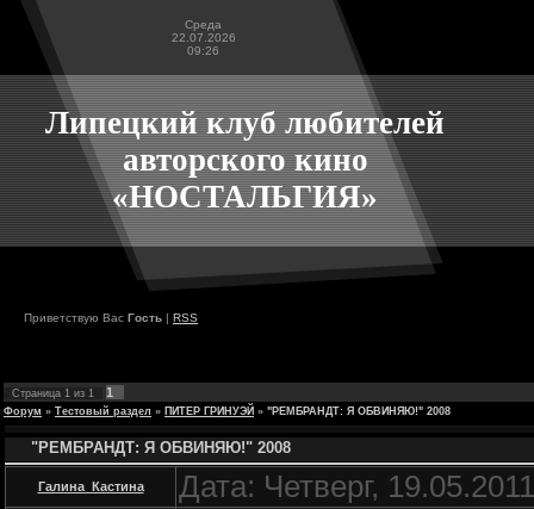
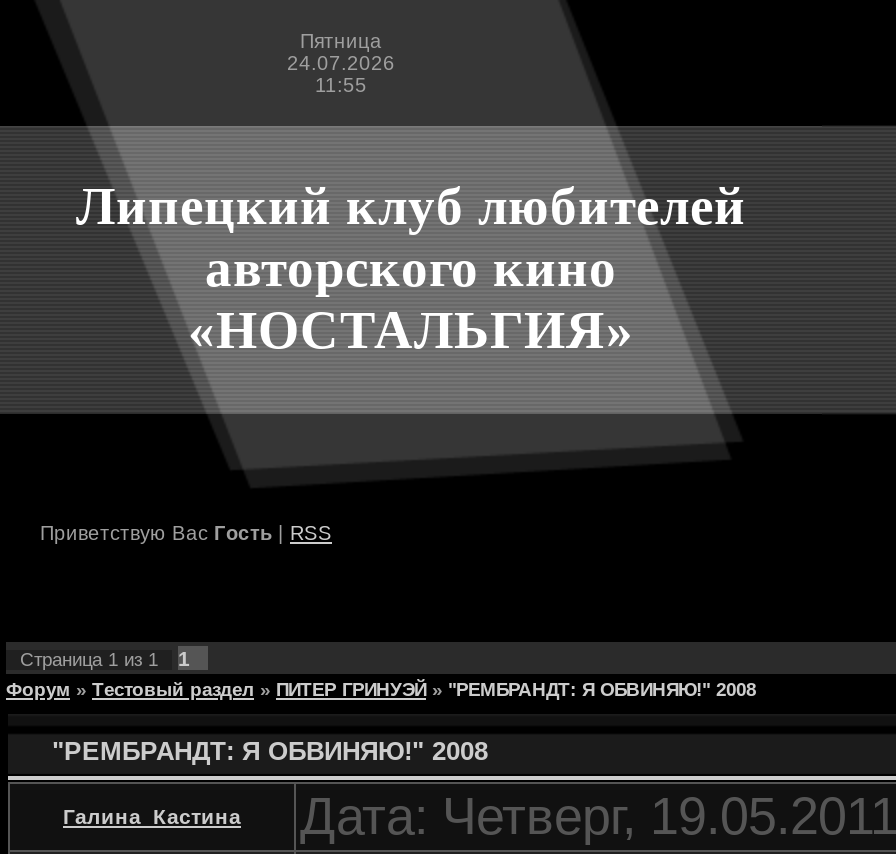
[171,18,235,57] Среда | 22.07.2026 | 09:26 -> [287,30,395,96] Пятница | 24.07.2026 | 11:55

